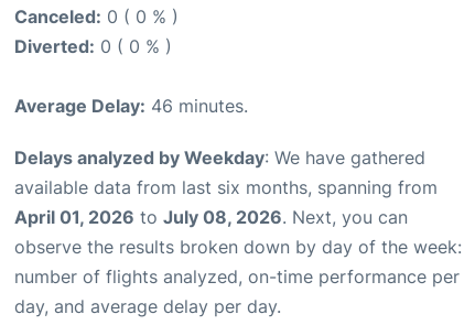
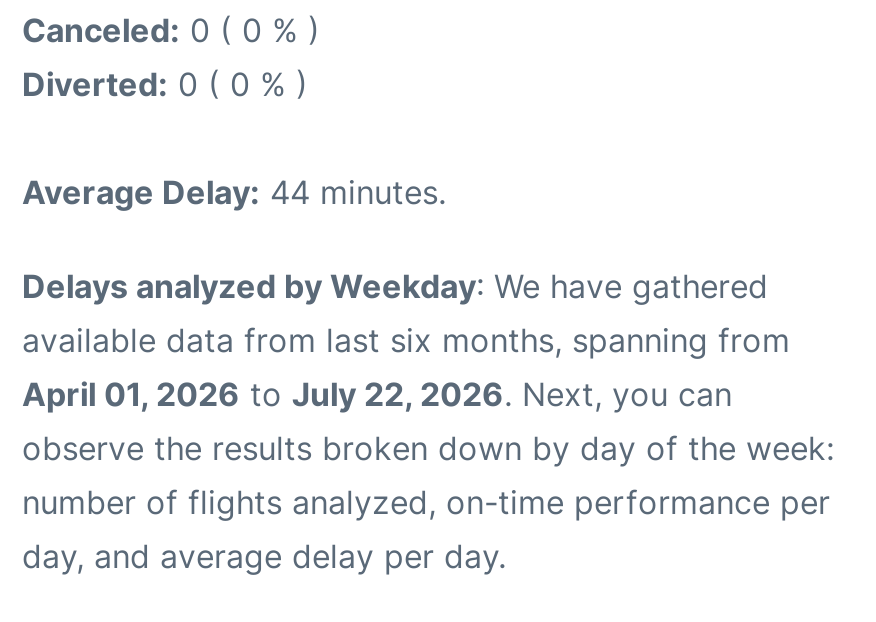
[14,95,248,117] Average Delay: 46 minutes. -> [22,172,446,212] Average Delay: 44 minutes.
[14,206,408,228] April 01, 2026 to July 08, 2026. Next, you can -> [22,374,732,414] April 01, 2026 to July 22, 2026. Next, you can

